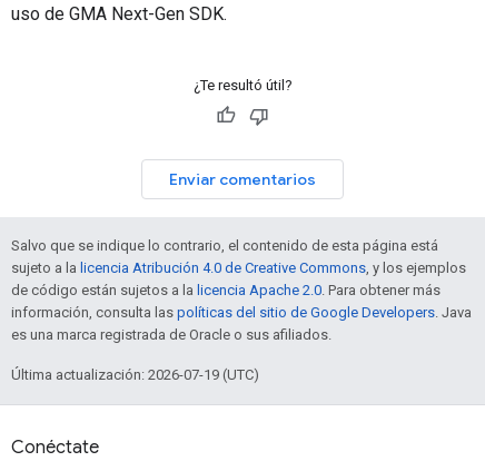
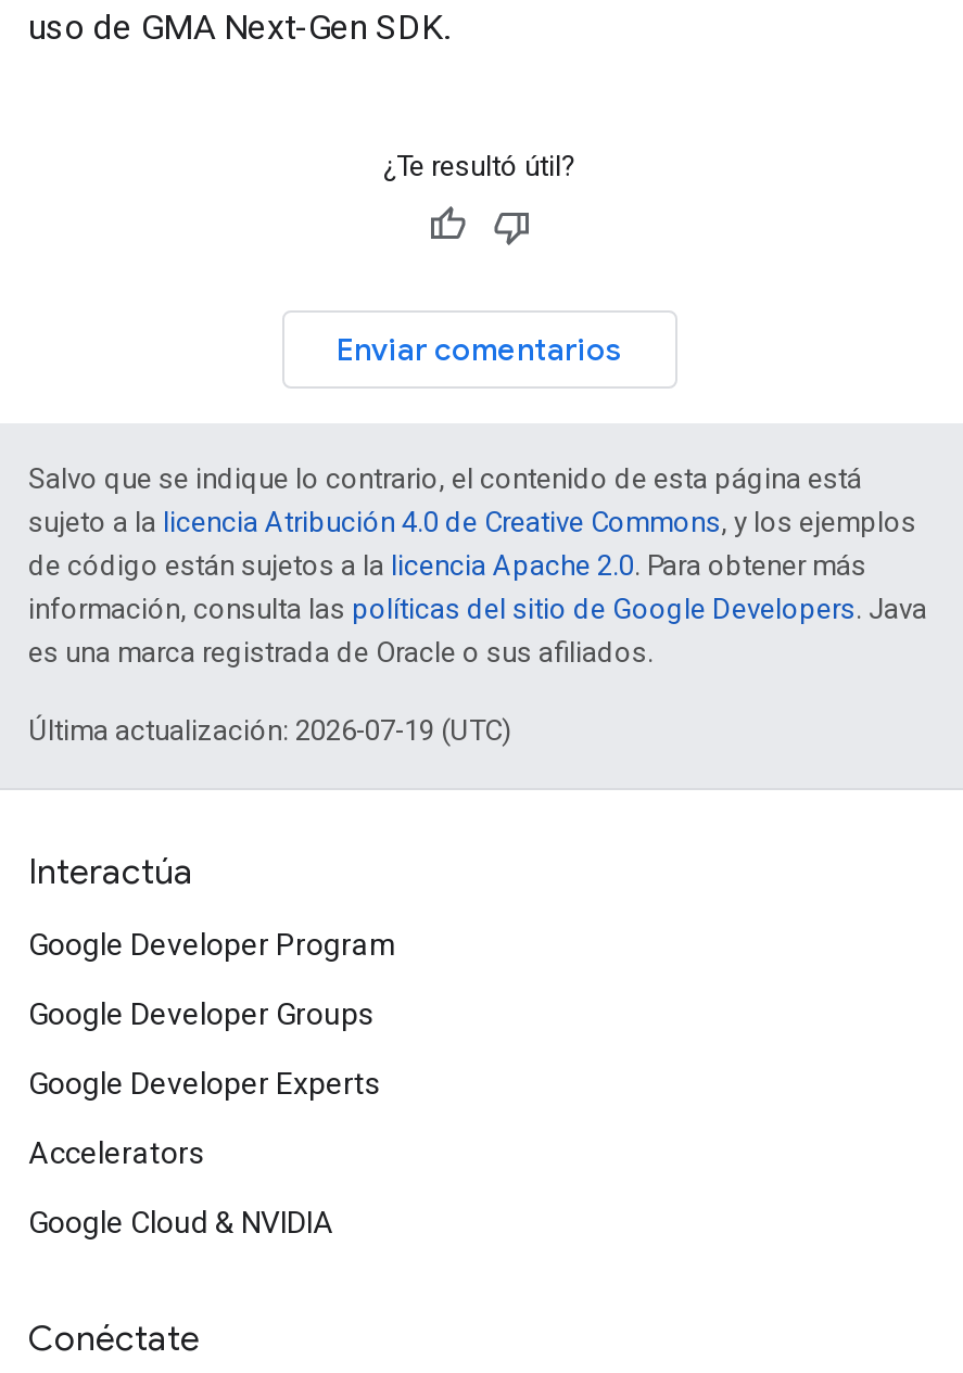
none -> [28,851,397,1239] Interactúa | Google Developer Program | Google Developer Groups | Google Developer Experts | Accelerators | Google Cloud & NVIDIA

